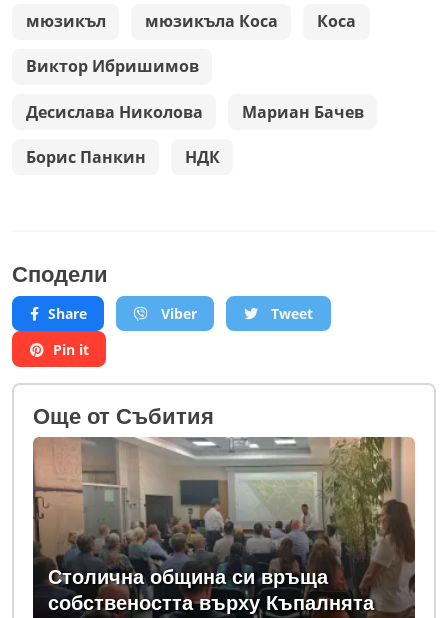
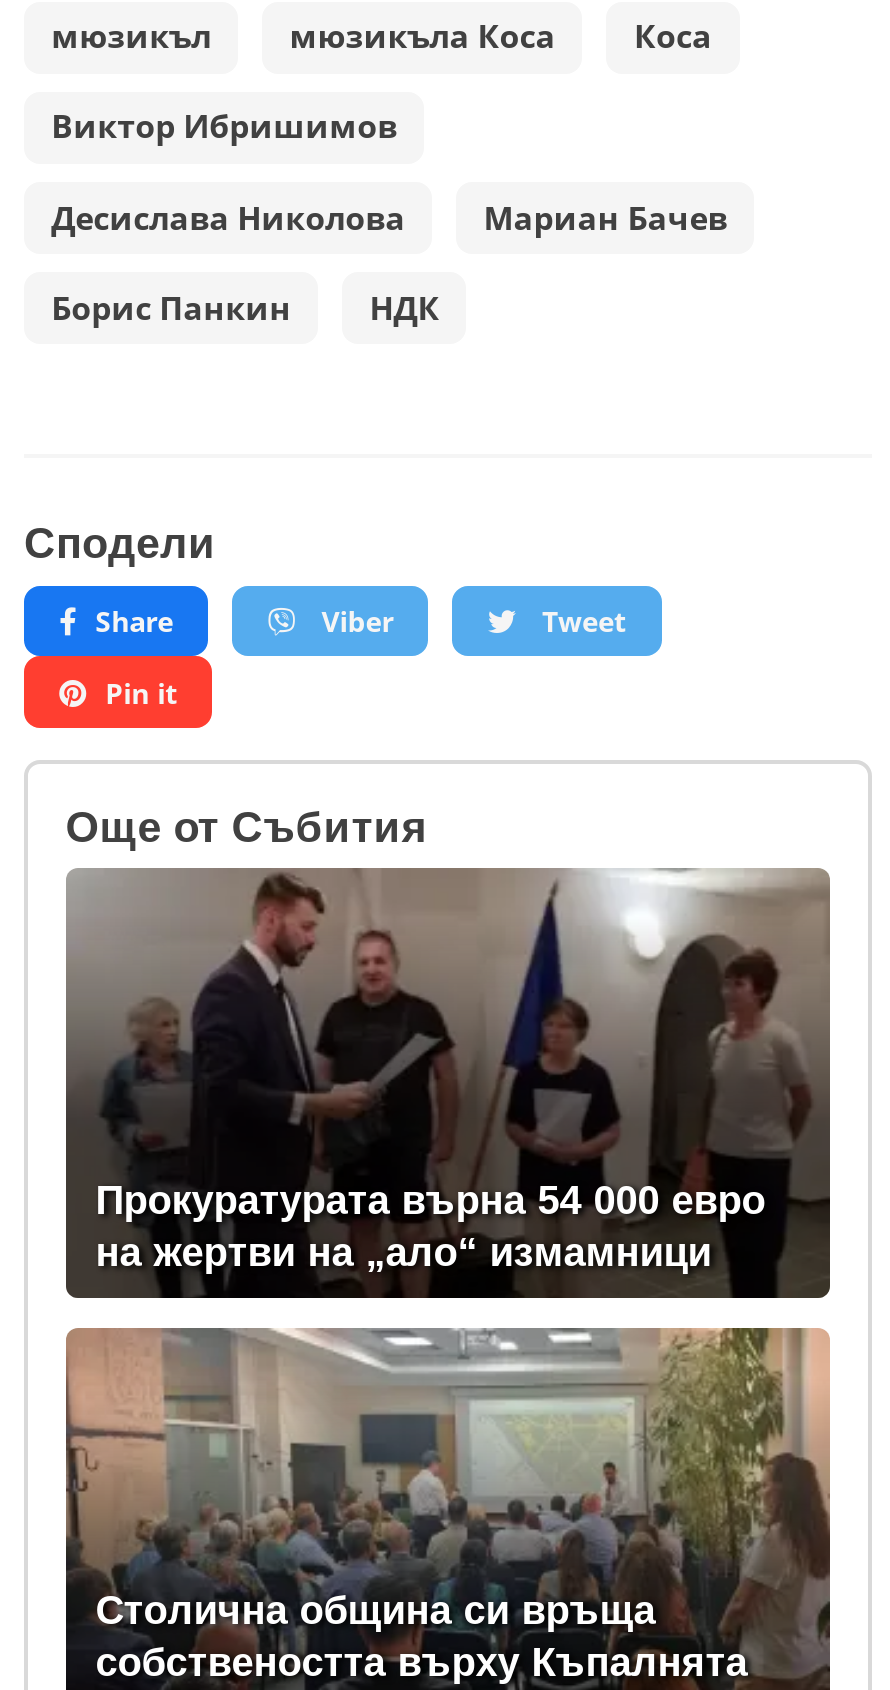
none -> [66,868,830,1275] [image] | Прокуратурата върна 54 000 евро | на жертви на „ало“ измамници

